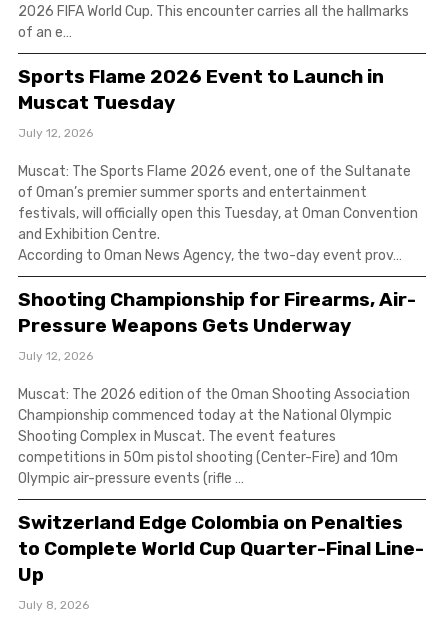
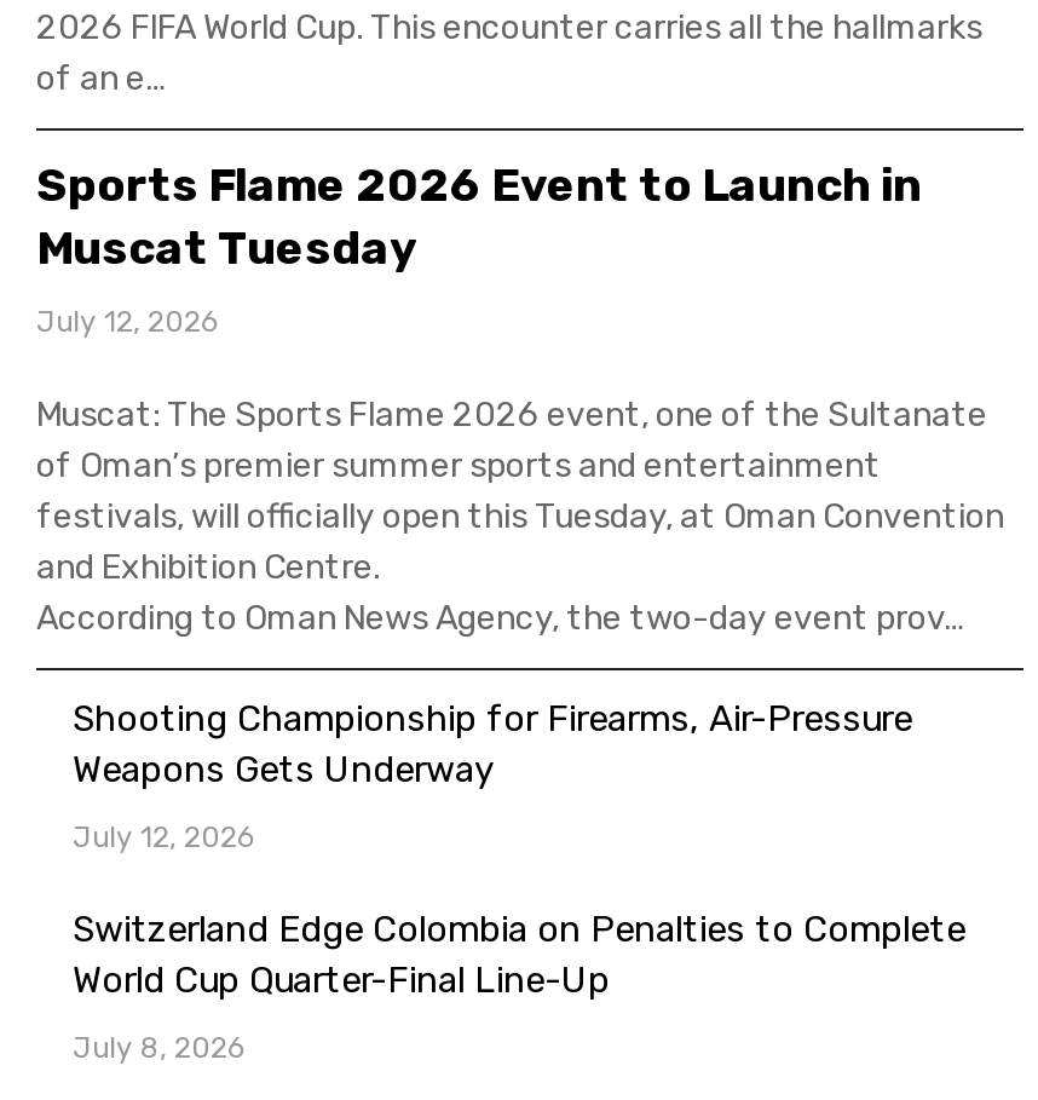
[18,386,424,586] Muscat: The 2026 edition of the Oman Shooting Association | Championship commenced today at the National Olympic | Shooting Complex in Muscat. The event features | competitions in 50m pistol shooting (Center-Fire) and 10m | Olympic air-pressure events (rifle … | Switzerland Edge Colombia on Penalties | to Complete World Cup Quarter-Final Line- | Up -> [73,908,965,1002] Switzerland Edge Colombia on Penalties to Complete | World Cup Quarter-Final Line-Up

